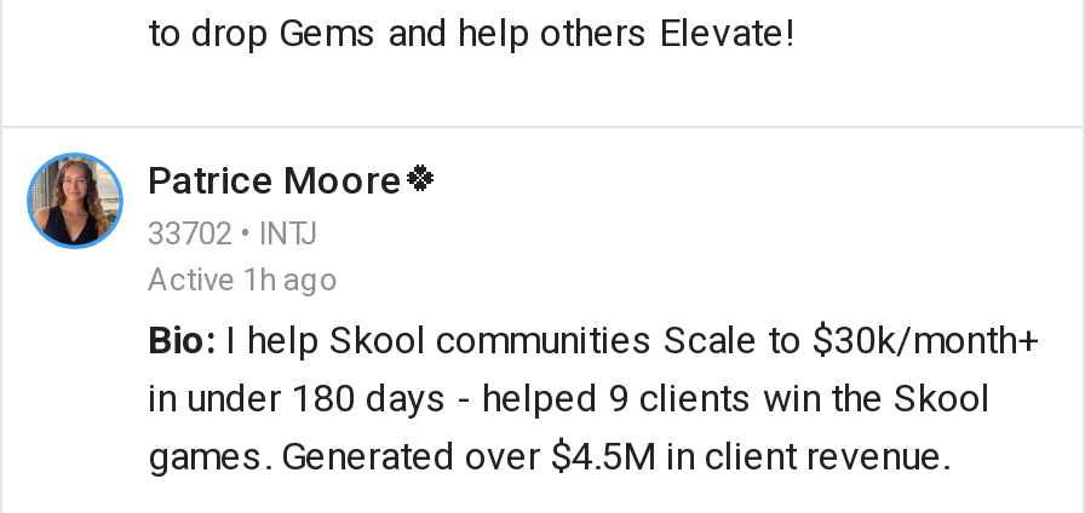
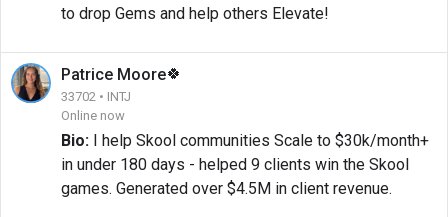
[148,261,339,298] Active 1h ago -> [61,108,125,123] Online now

